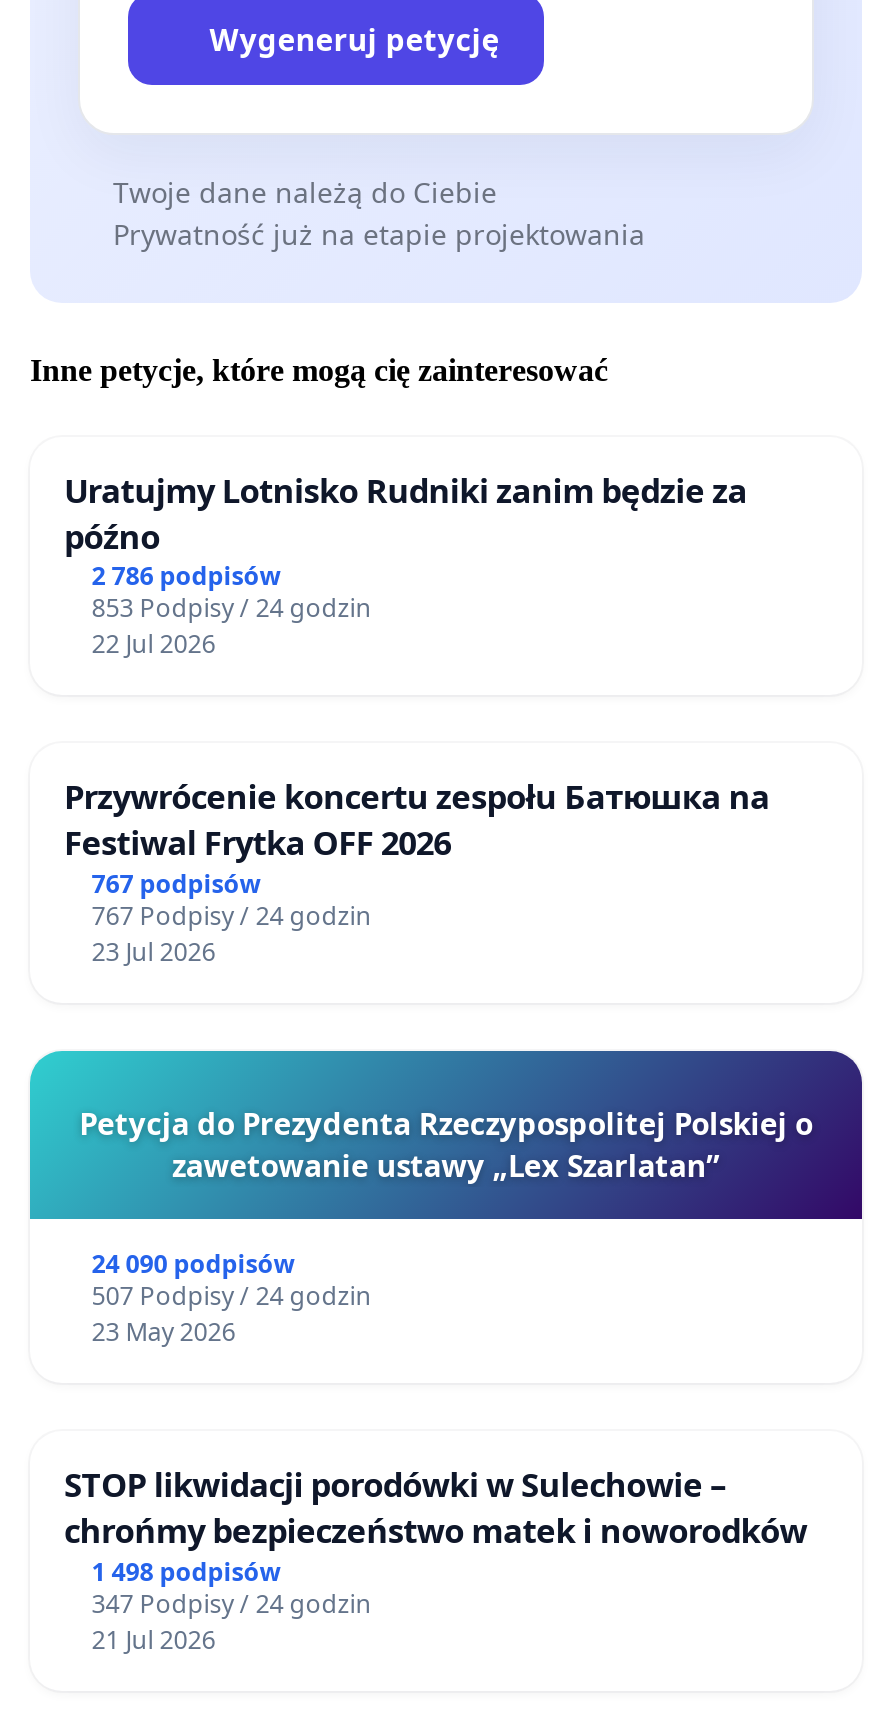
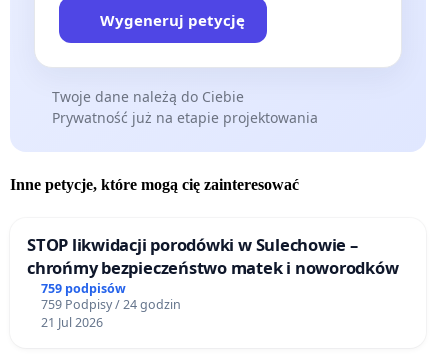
[64,466,770,969] Uratujmy Lotnisko Rudniki zanim będzie za | późno | 2 786 podpisów | 853 Podpisy / 24 godzin | 22 Jul 2026 | Przywrócenie koncertu zespołu Батюшка na | Festiwal Frytka OFF 2026 | 767 podpisów | 767 Podpisy / 24 godzin | 23 Jul 2026 -> none
[28,1048,864,1349] [image] | Petycja do Prezydenta Rzeczypospolitej Polskiej o | zawetowanie ustawy „Lex Szarlatan” | 24 090 podpisów | 507 Podpisy / 24 godzin | 23 May 2026 -> none
[92,1555,282,1589] 1 498 podpisów -> [41,280,126,297] 759 podpisów
[92,1587,372,1621] 347 Podpisy / 24 godzin -> [41,296,181,313] 759 Podpisy / 24 godzin

